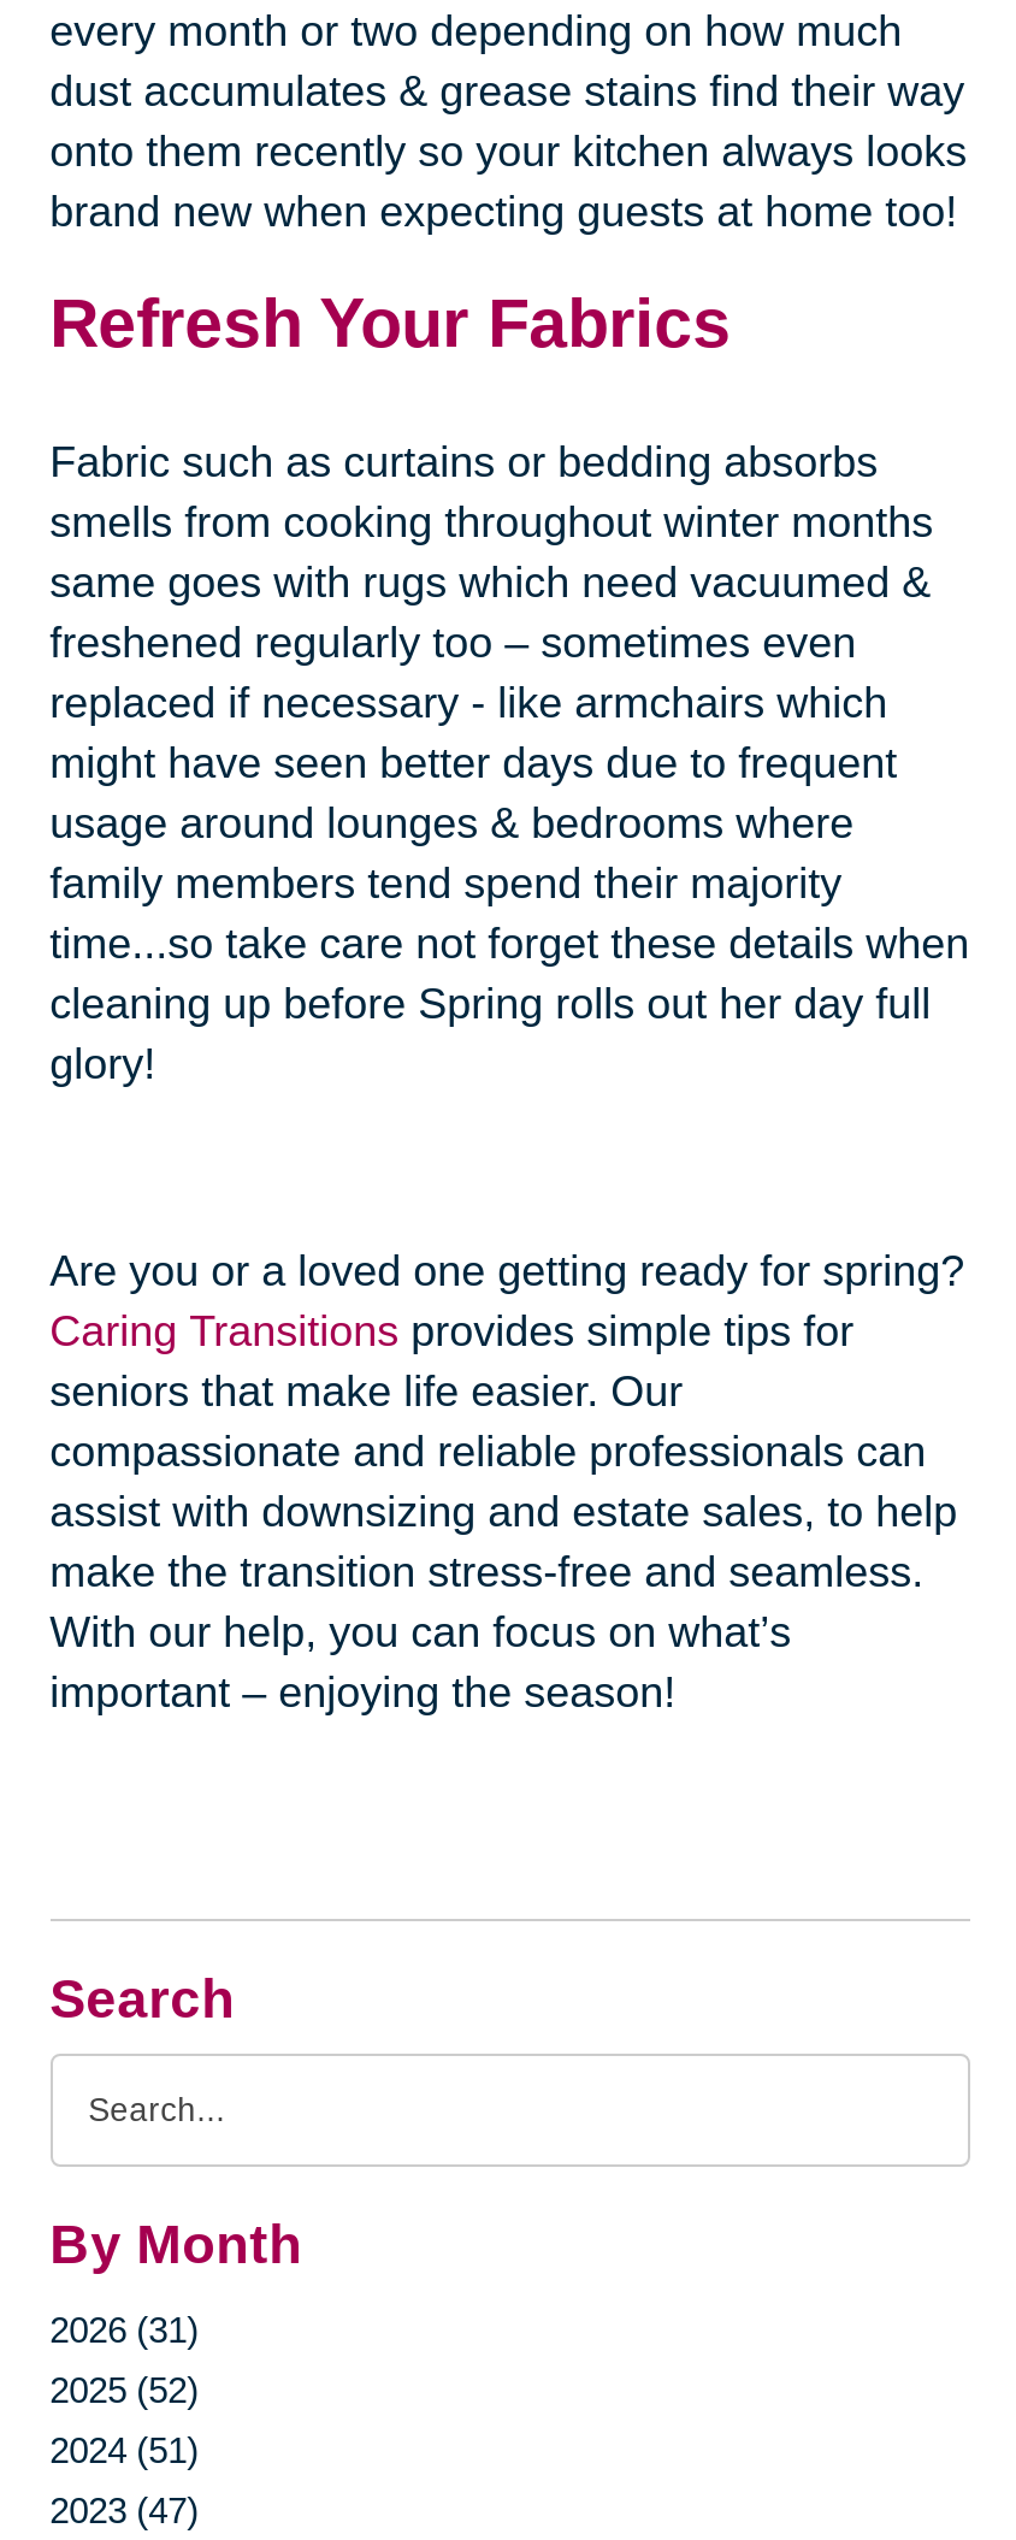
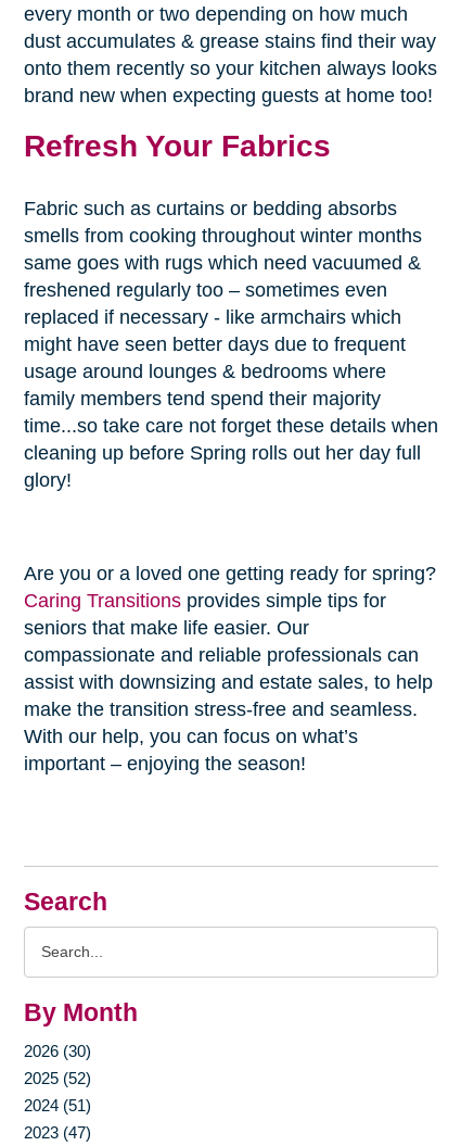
[50,2309,199,2350] 2026 (31) -> [24,1042,91,1060] 2026 (30)

